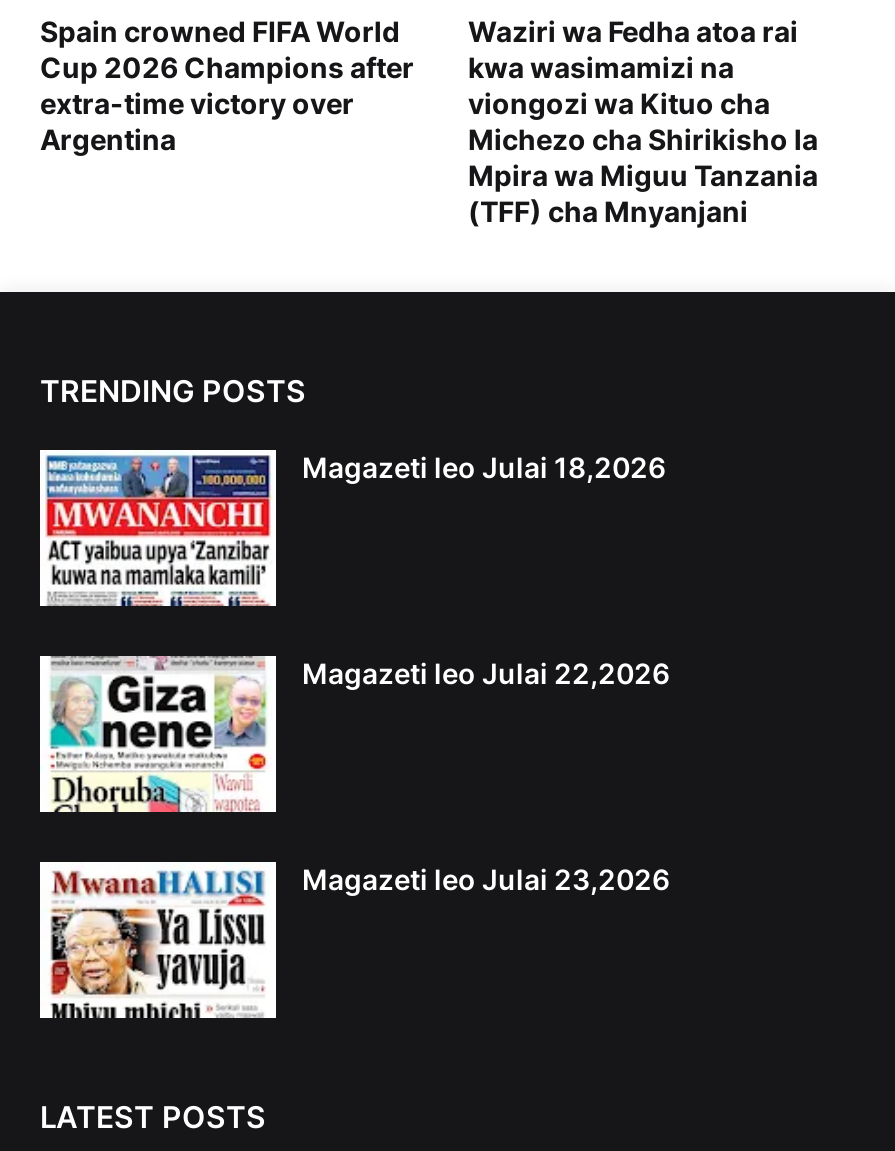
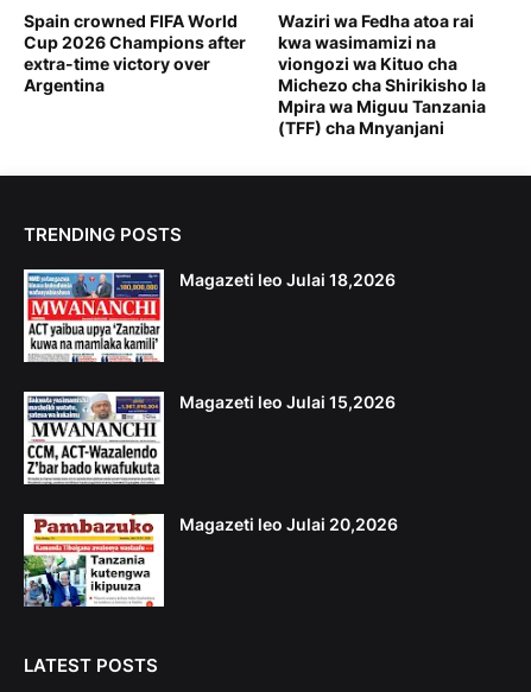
[46,654,670,814] [image] | Magazeti leo Julai 22,2026 -> [26,391,396,485] [image] | Magazeti leo Julai 15,2026
[38,860,670,1020] [image] | Magazeti leo Julai 23,2026 -> [23,513,398,608] [image] | Magazeti leo Julai 20,2026

